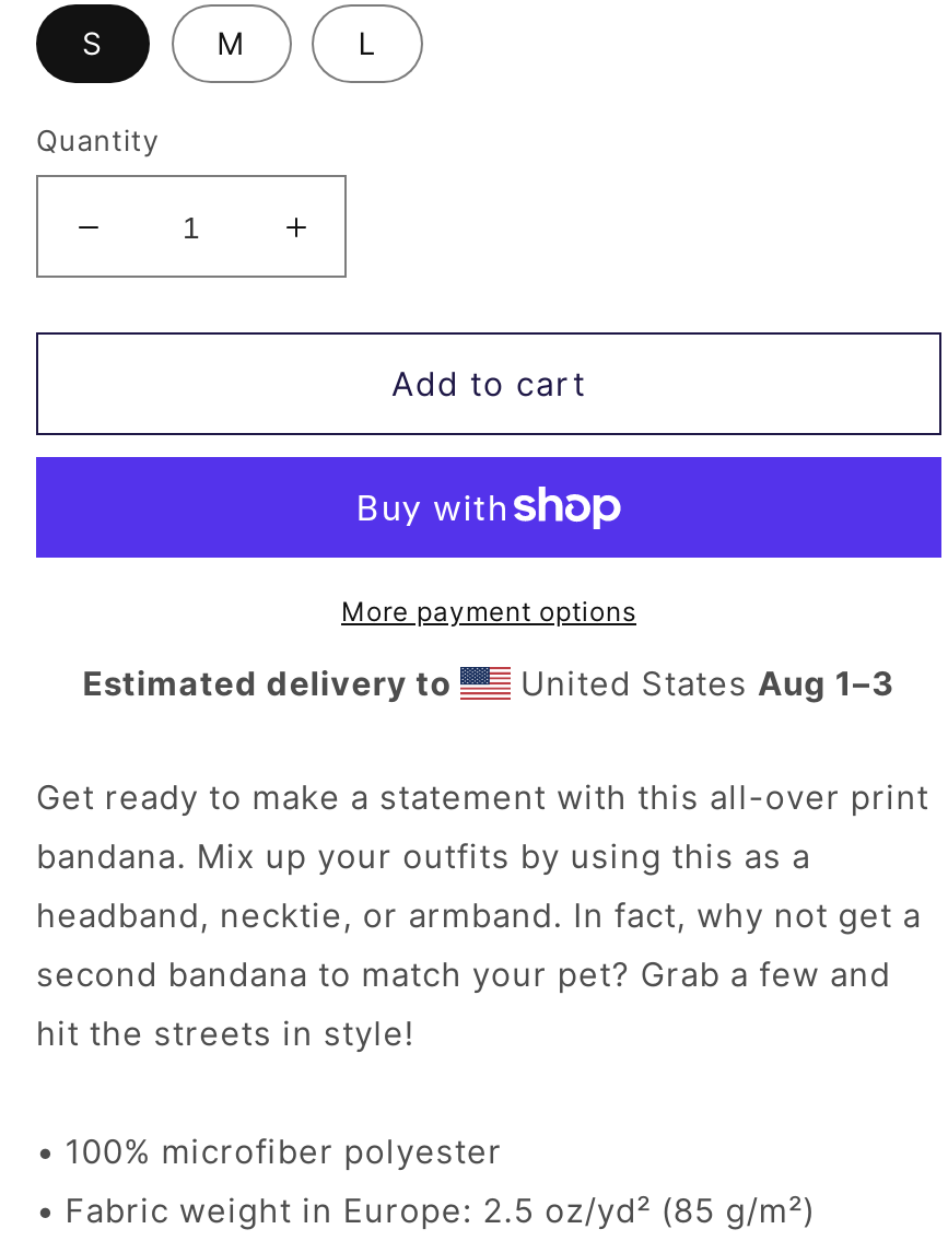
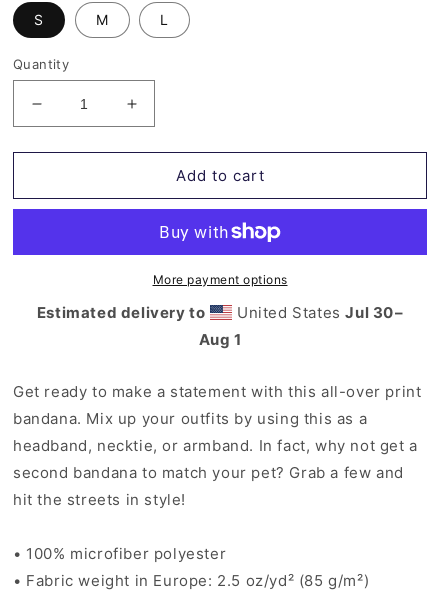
[511,663,895,704] United States Aug 1–3 -> [198,303,403,349] United States Jul 30– | Aug 1

